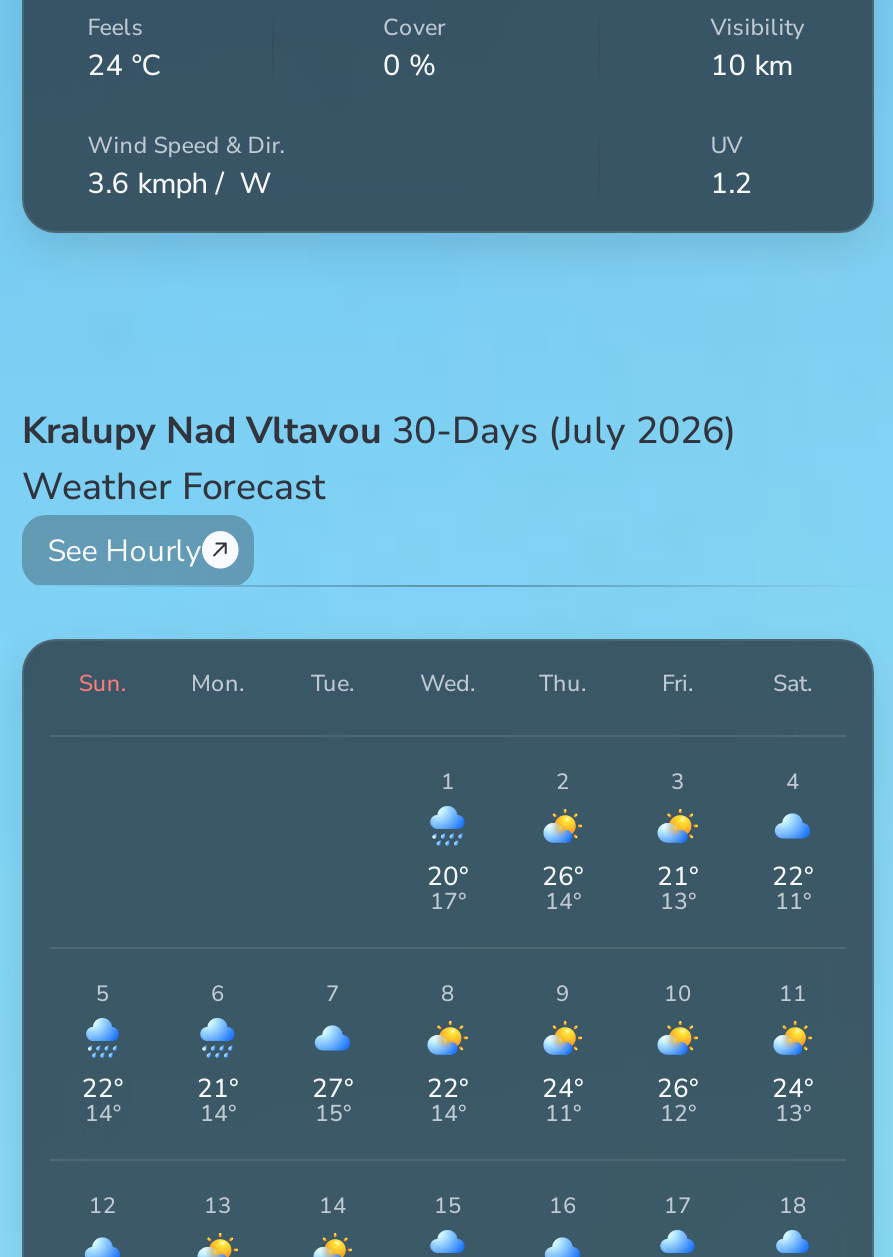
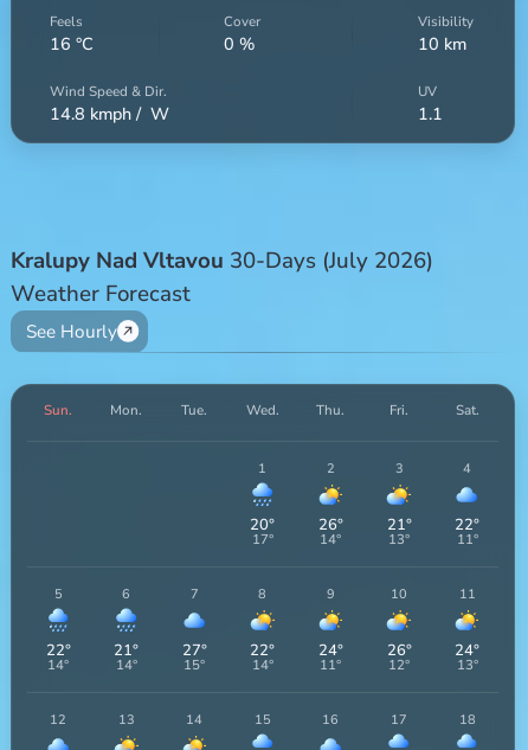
[87,45,161,85] 24 °C -> [49,32,93,56] 16 °C
[87,163,271,203] 3.6 kmph / W -> [49,102,169,126] 14.8 kmph / W
[710,163,752,203] 1.2 -> [418,102,443,126] 1.1

